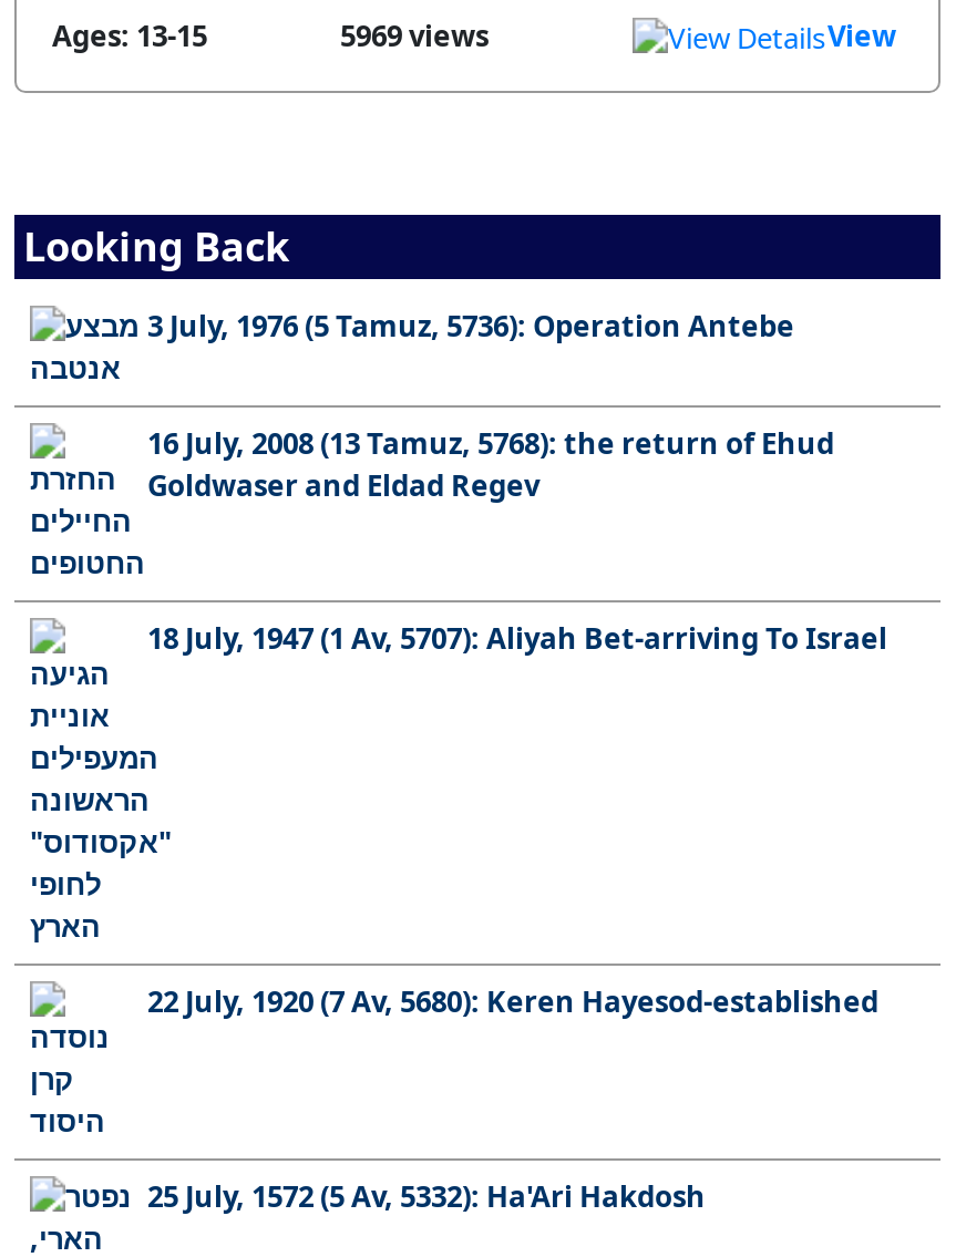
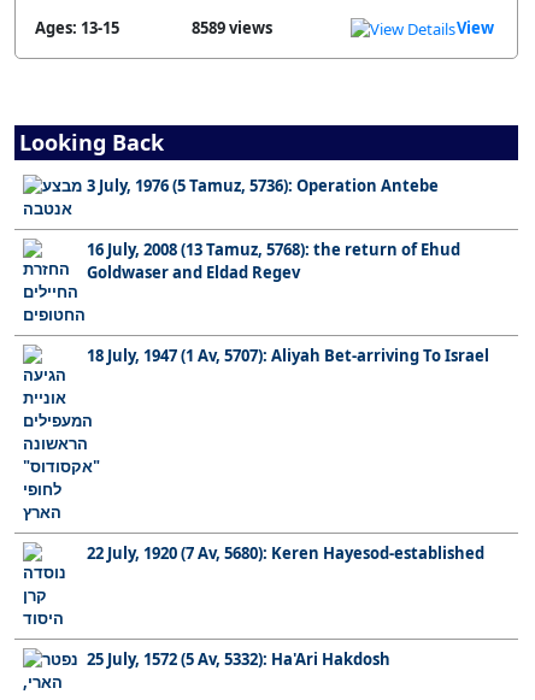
[340,16,489,56] 5969 views -> [192,17,272,39] 8589 views

